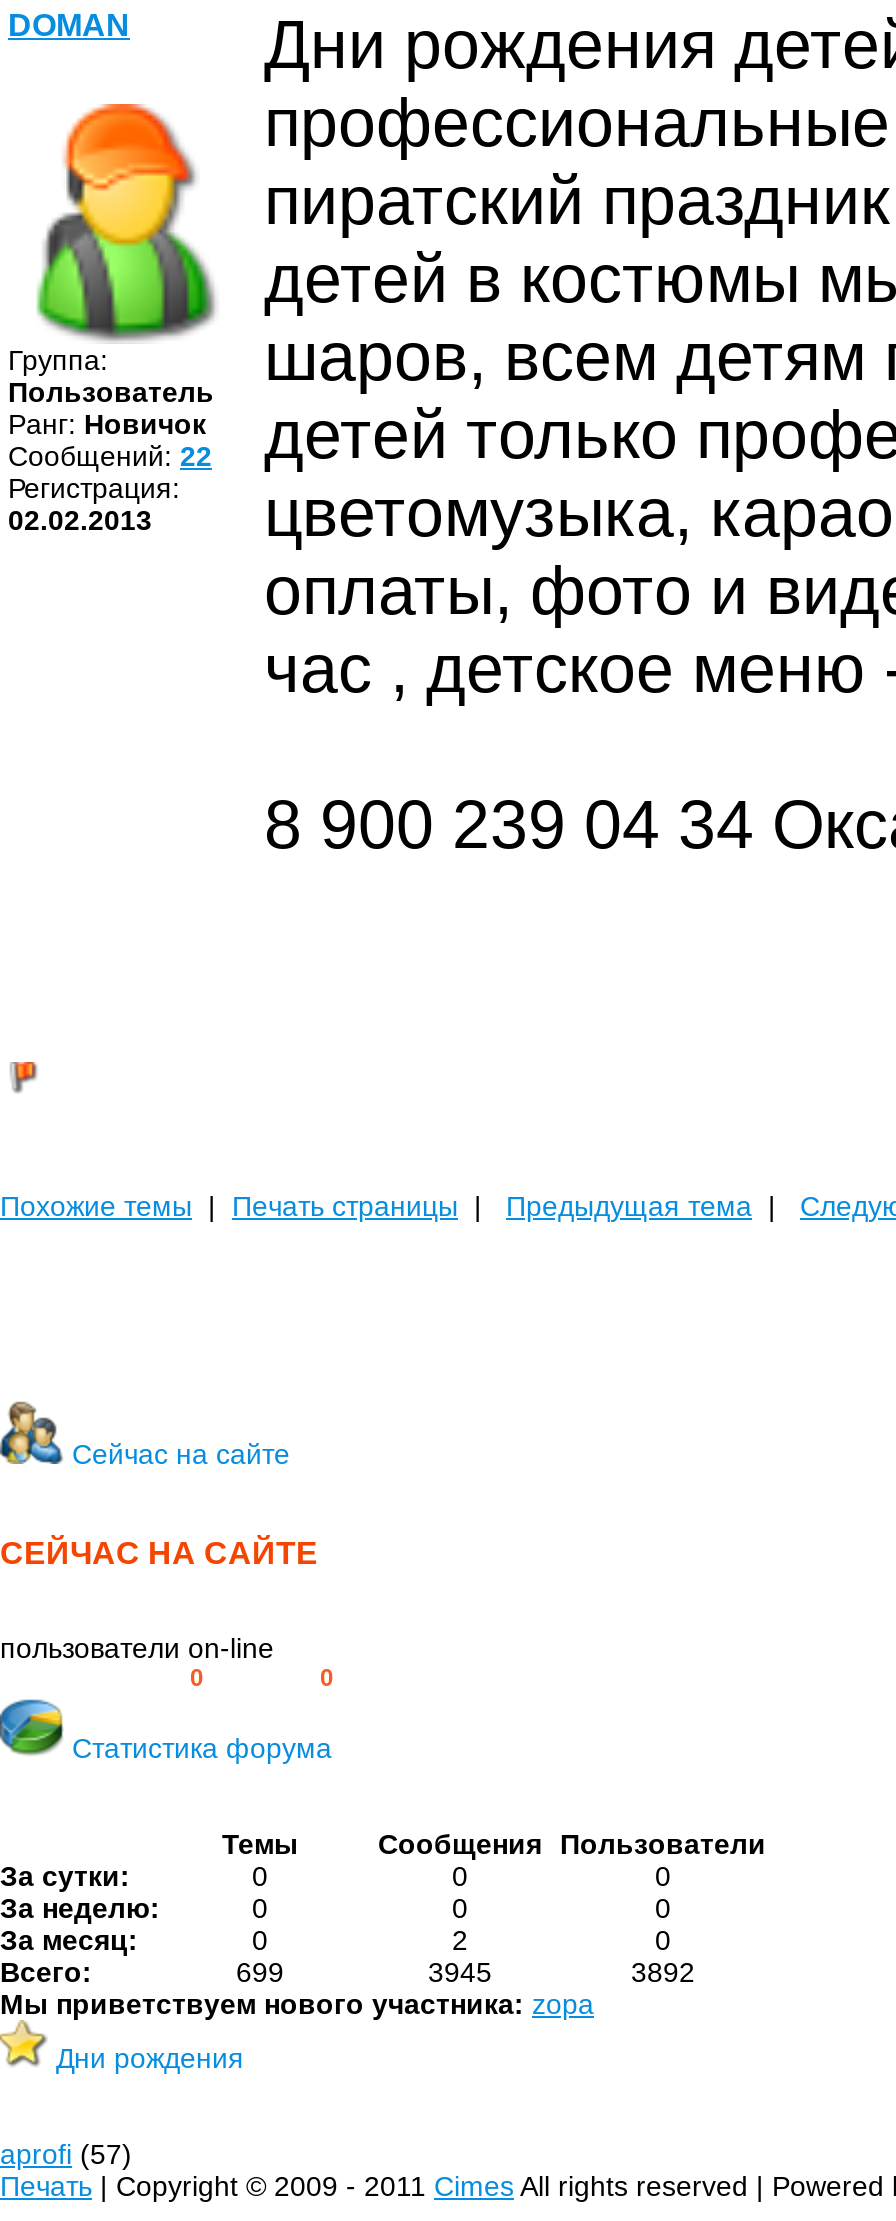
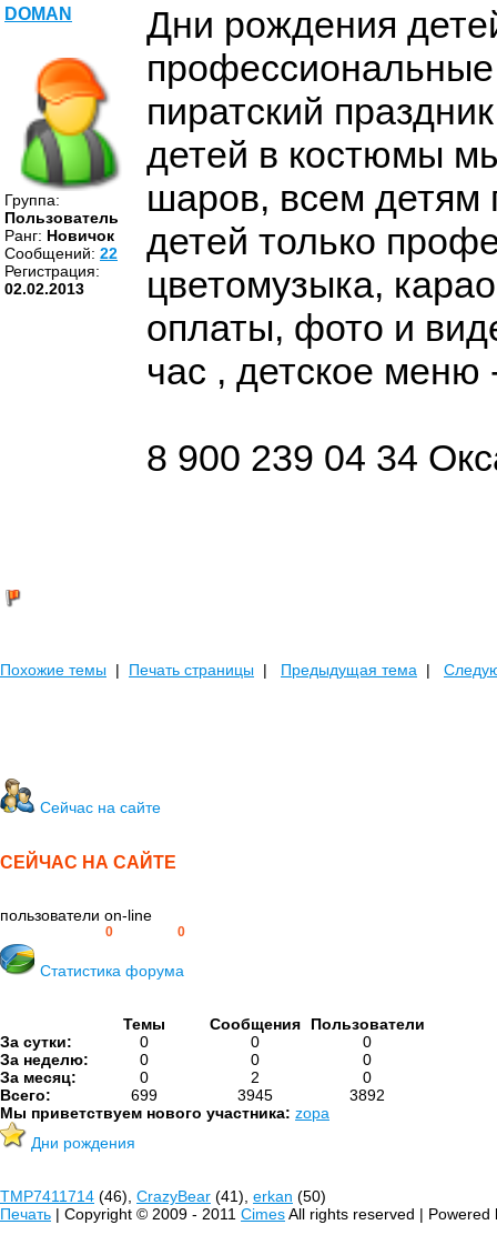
[0,2138,132,2170] aprofi (57) -> [0,1187,326,1205] TMP7411714 (46), CrazyBear (41), erkan (50)

